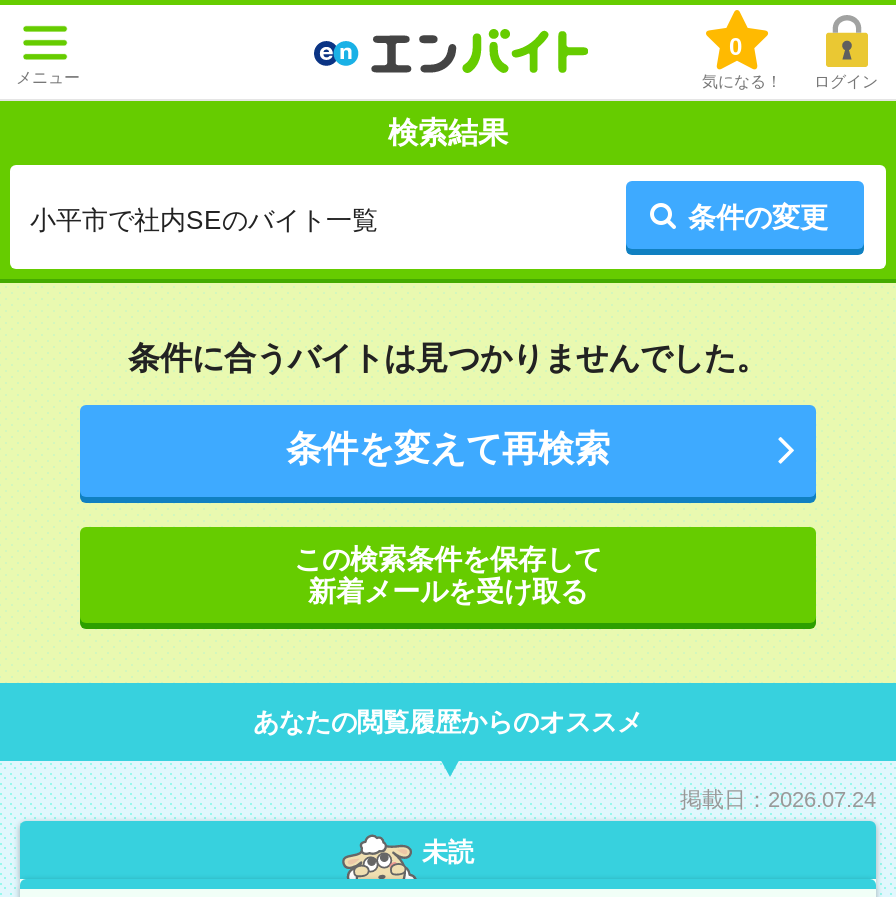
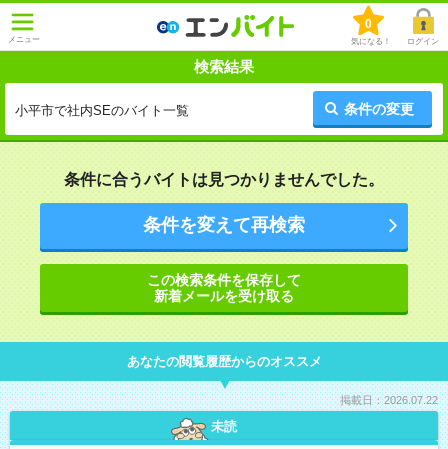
[680,787,876,811] 掲載日：2026.07.24 -> [340,394,438,406] 掲載日：2026.07.22

